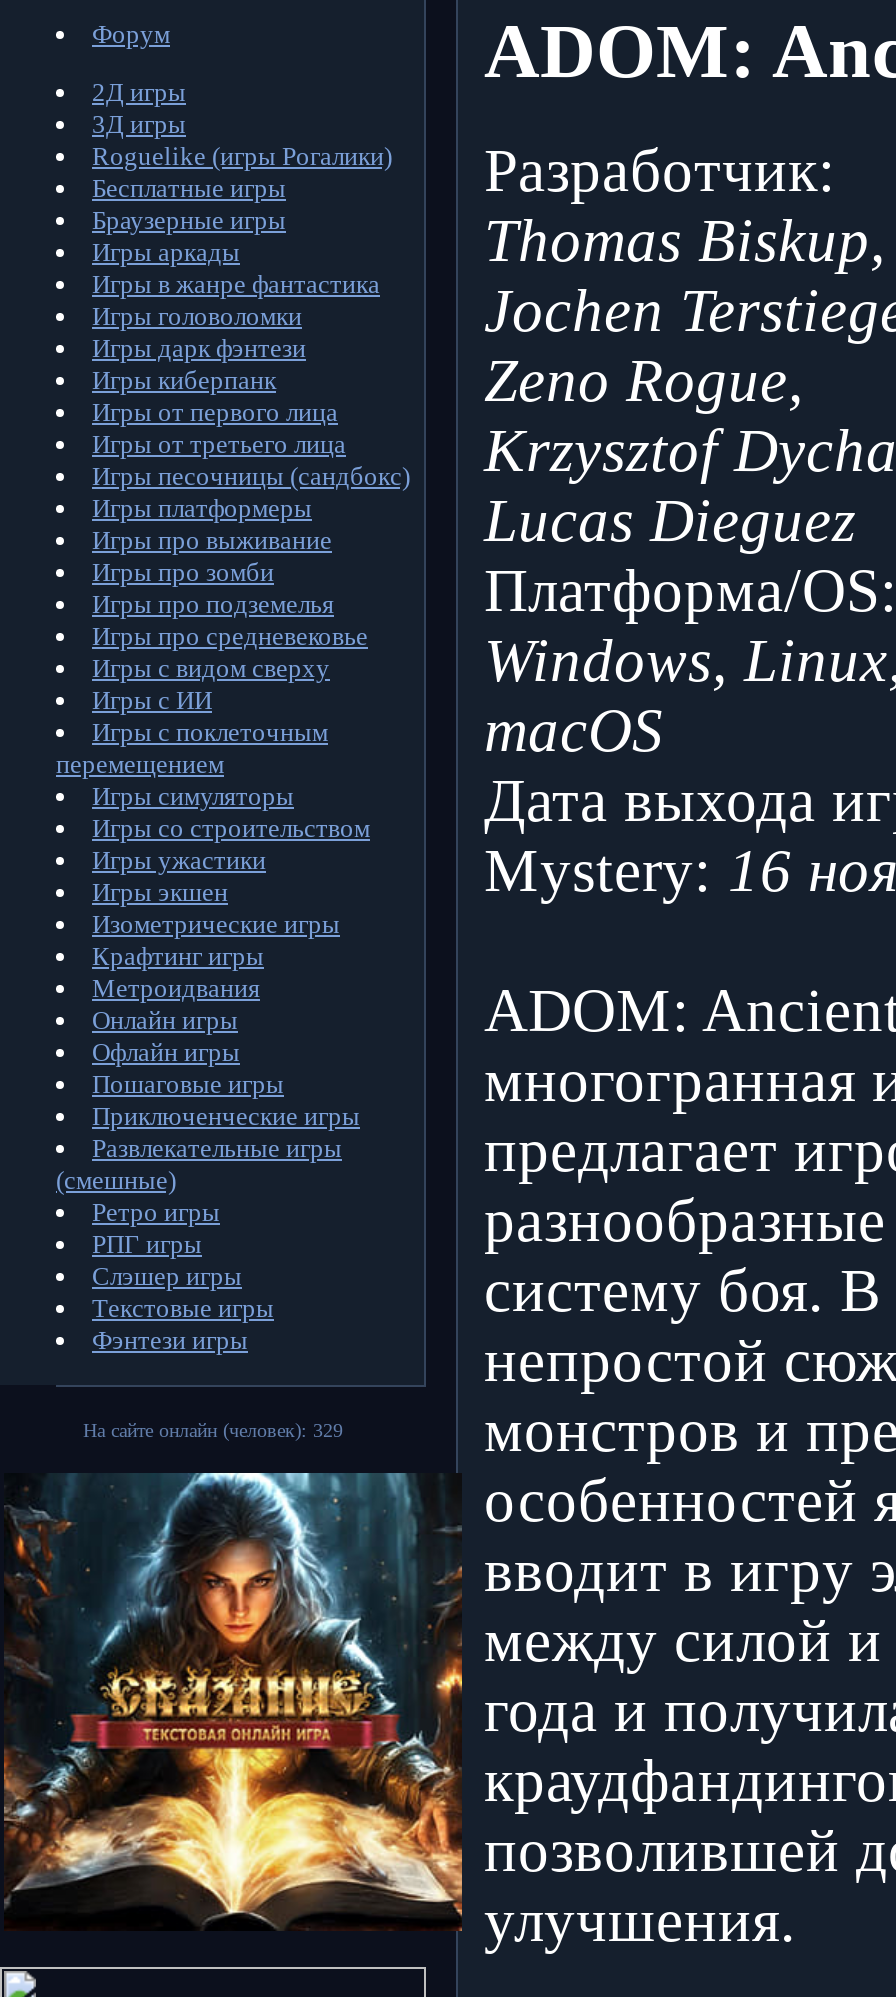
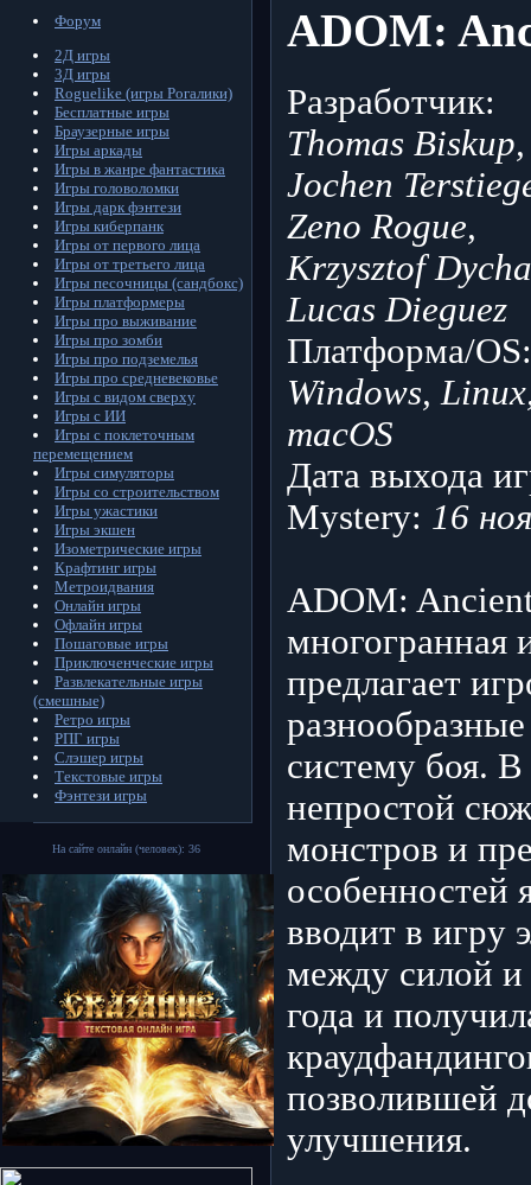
[83,1419,343,1441] На сайте онлайн (человек): 329 -> [52,842,200,855] На сайте онлайн (человек): 36

